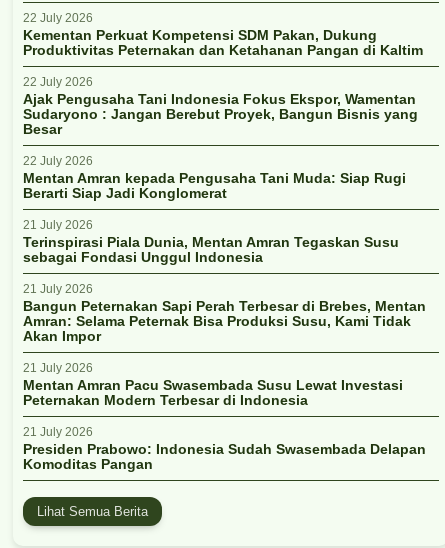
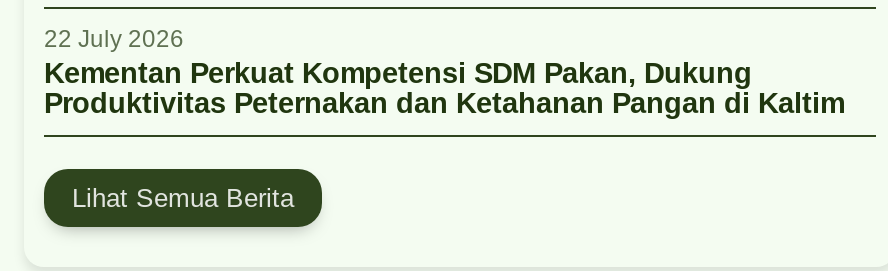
[23,75,426,472] 22 July 2026 | Ajak Pengusaha Tani Indonesia Fokus Ekspor, Wamentan | Sudaryono : Jangan Berebut Proyek, Bangun Bisnis yang | Besar | 22 July 2026 | Mentan Amran kepada Pengusaha Tani Muda: Siap Rugi | Berarti Siap Jadi Konglomerat | 21 July 2026 | Terinspirasi Piala Dunia, Mentan Amran Tegaskan Susu | sebagai Fondasi Unggul Indonesia | 21 July 2026 | Bangun Peternakan Sapi Perah Terbesar di Brebes, Mentan | Amran: Selama Peternak Bisa Produksi Susu, Kami Tidak | Akan Impor | 21 July 2026 | Mentan Amran Pacu Swasembada Susu Lewat Investasi | Peternakan Modern Terbesar di Indonesia | 21 July 2026 | Presiden Prabowo: Indonesia Sudah Swasembada Delapan | Komoditas Pangan -> none

